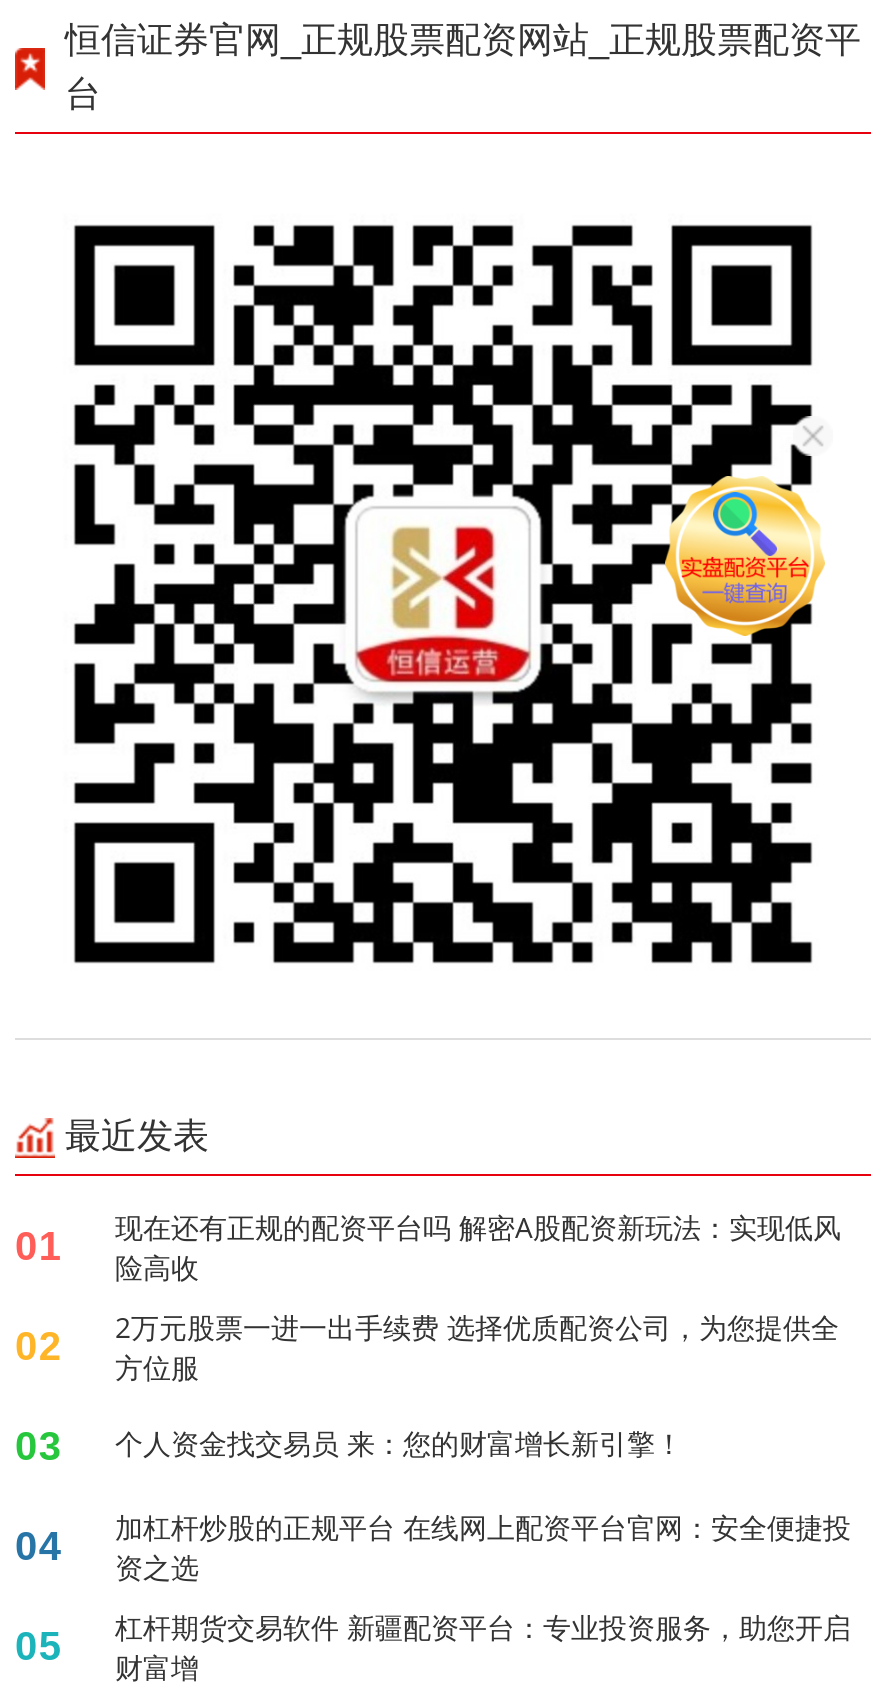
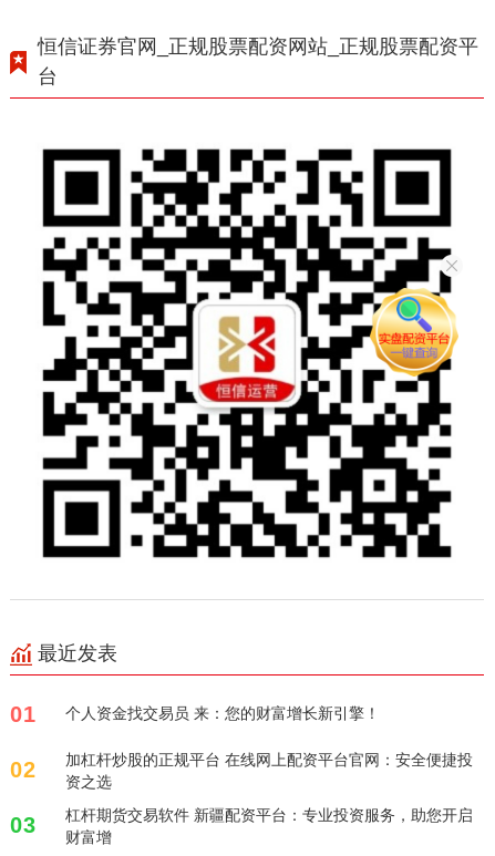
[15,1209,841,1469] 现在还有正规的配资平台吗 解密A股配资新玩法：实现低风 | 险高收 | 02 | 2万元股票一进一出手续费 选择优质配资公司，为您提供全 | 方位服 | 03 -> none
[15,1509,851,1587] 04 加杠杆炒股的正规平台 在线网上配资平台官网：安全便捷投 资之选 -> [10,749,473,792] 02 加杠杆炒股的正规平台 在线网上配资平台官网：安全便捷投 资之选
[15,1609,851,1687] 05 杠杆期货交易软件 新疆配资平台：专业投资服务，助您开启 财富增 -> [10,804,473,848] 03 杠杆期货交易软件 新疆配资平台：专业投资服务，助您开启 财富增

